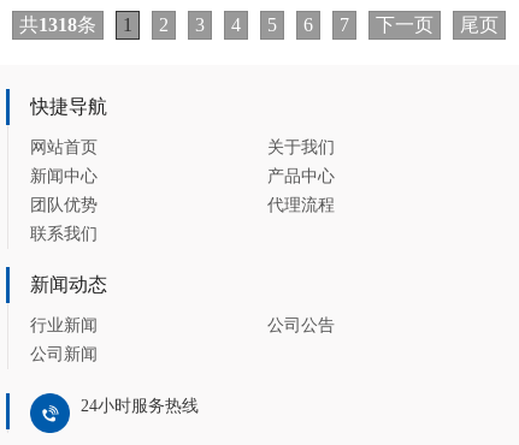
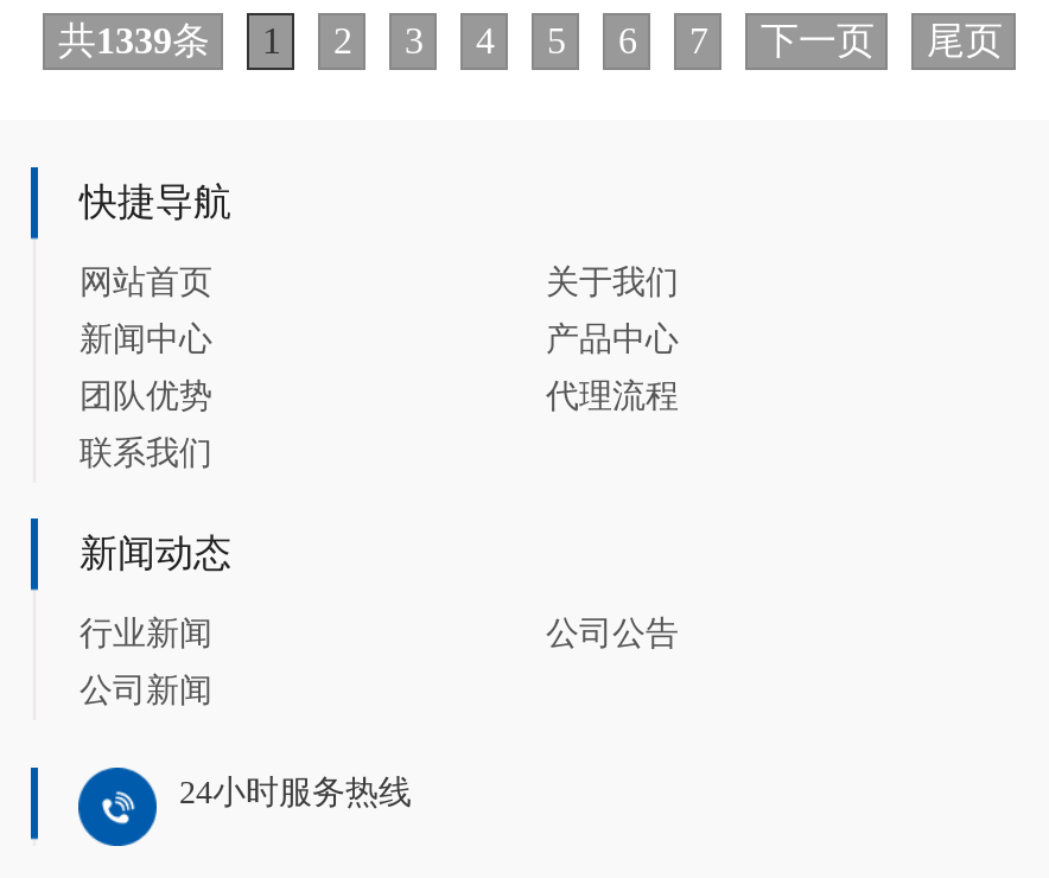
[20,14,499,35] 共1318条 1 2 3 4 5 6 7 下一页 尾页 -> [58,20,1002,61] 共1339条 1 2 3 4 5 6 7 下一页 尾页

